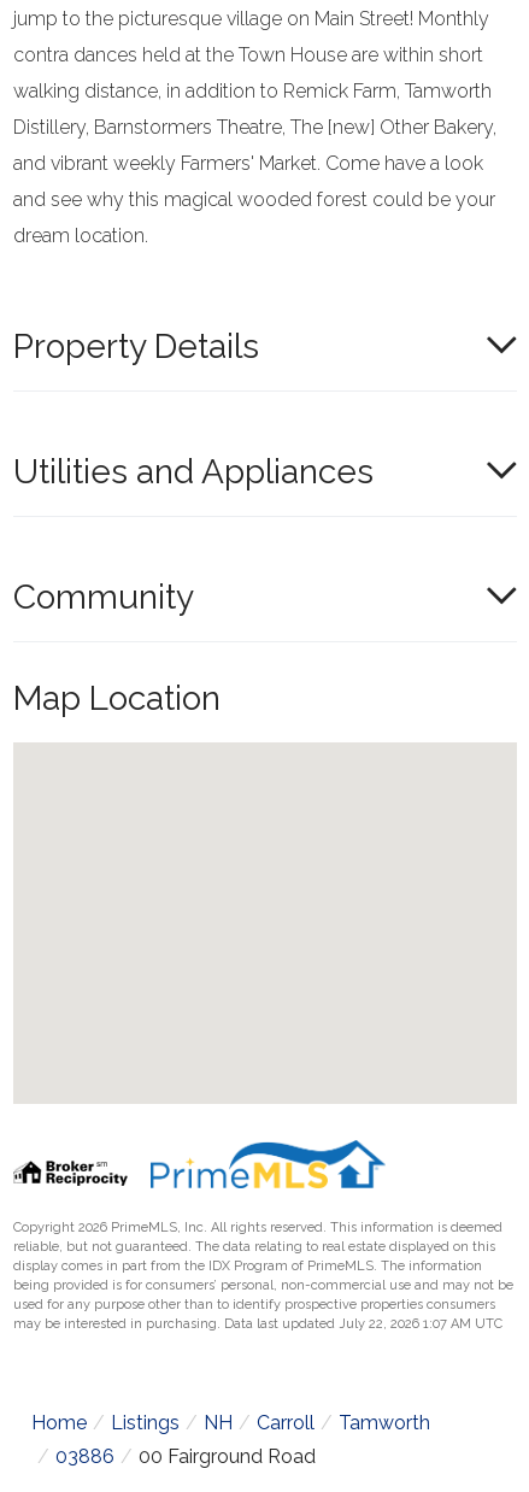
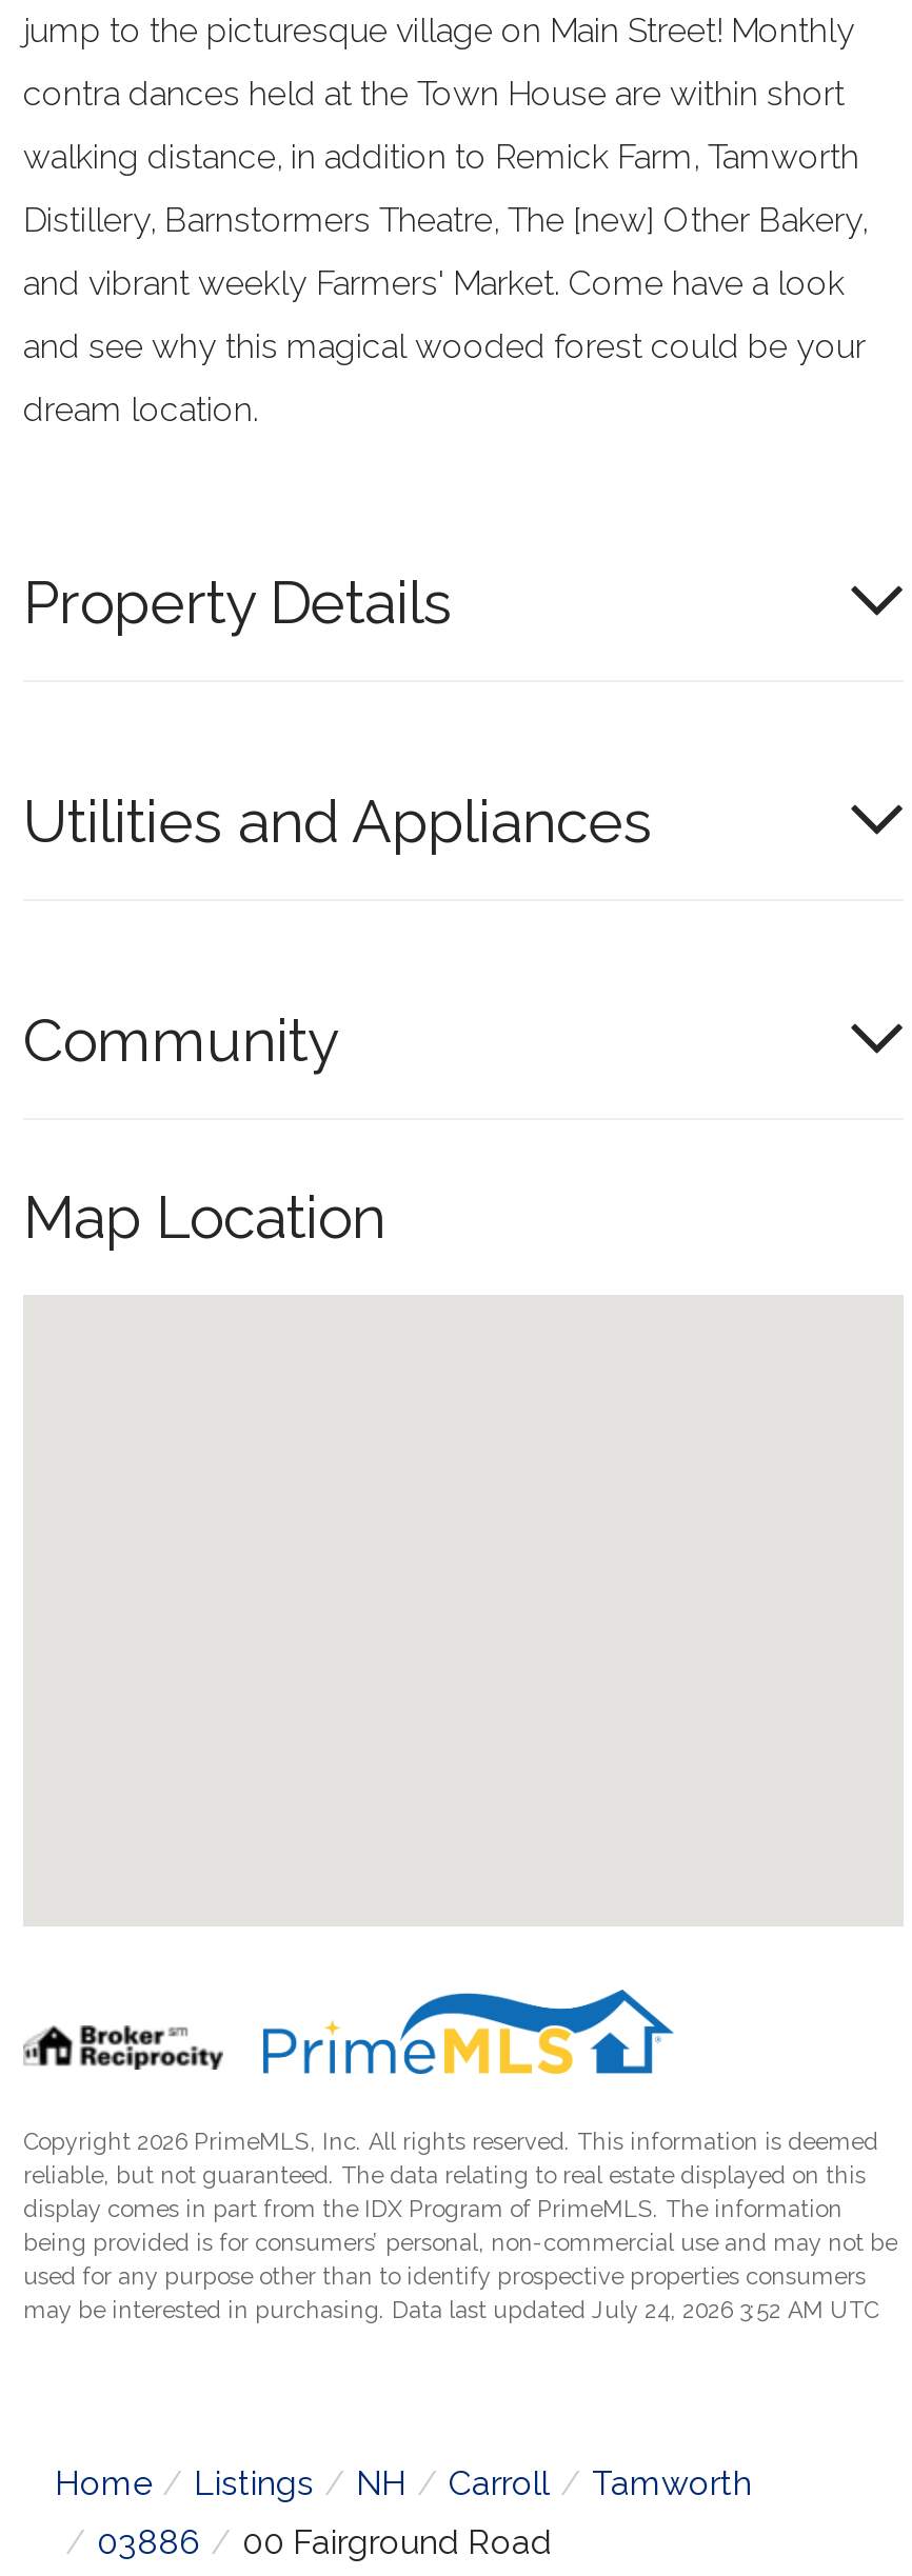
[13,1316,502,1331] may be interested in purchasing. Data last updated July 22, 2026 1:07 AM UTC -> [23,2296,878,2324] may be interested in purchasing. Data last updated July 24, 2026 3:52 AM UTC

